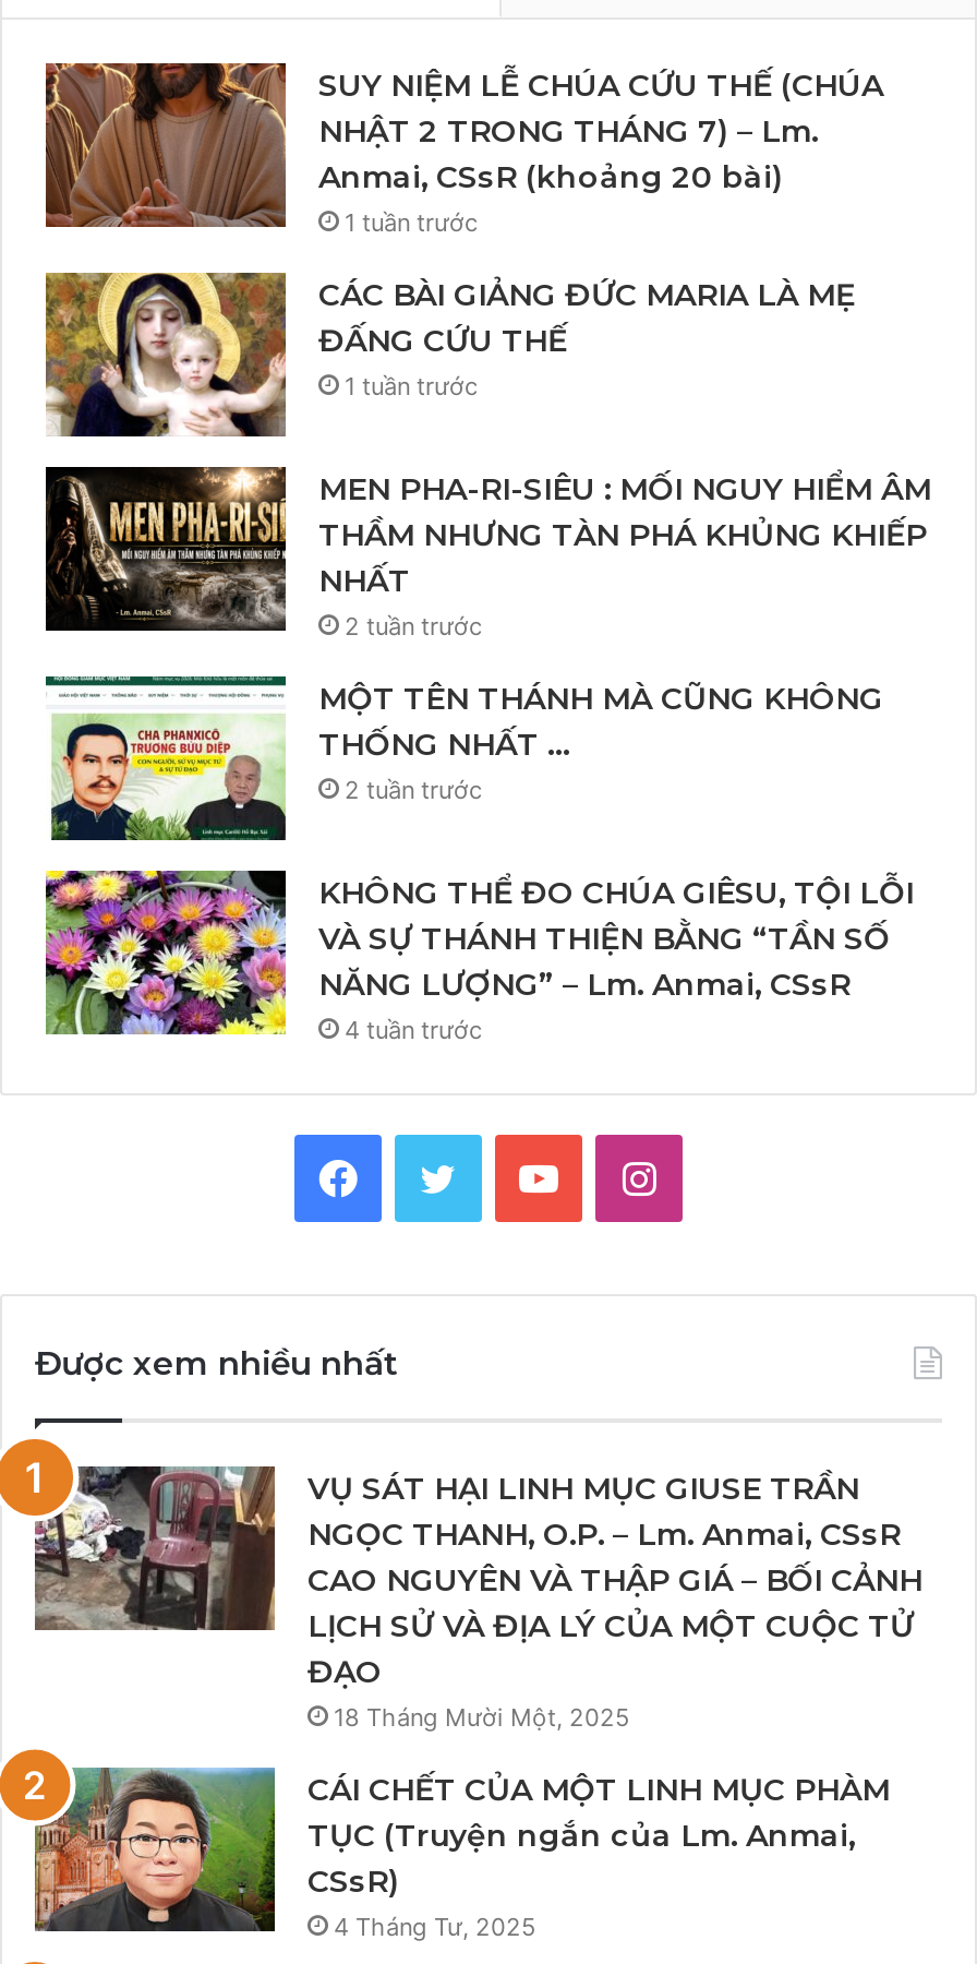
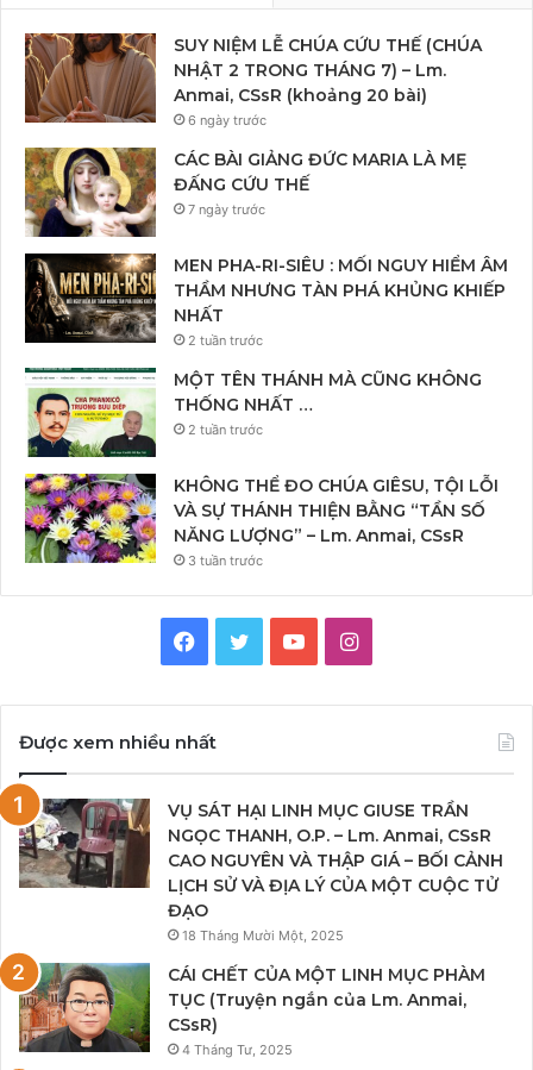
[345,208,478,239] 1 tuần trước -> [188,112,266,129] 6 ngày trước
[345,372,478,403] 1 tuần trước -> [188,202,265,218] 7 ngày trước
[345,1016,482,1046] 4 tuần trước -> [188,553,263,570] 3 tuần trước

